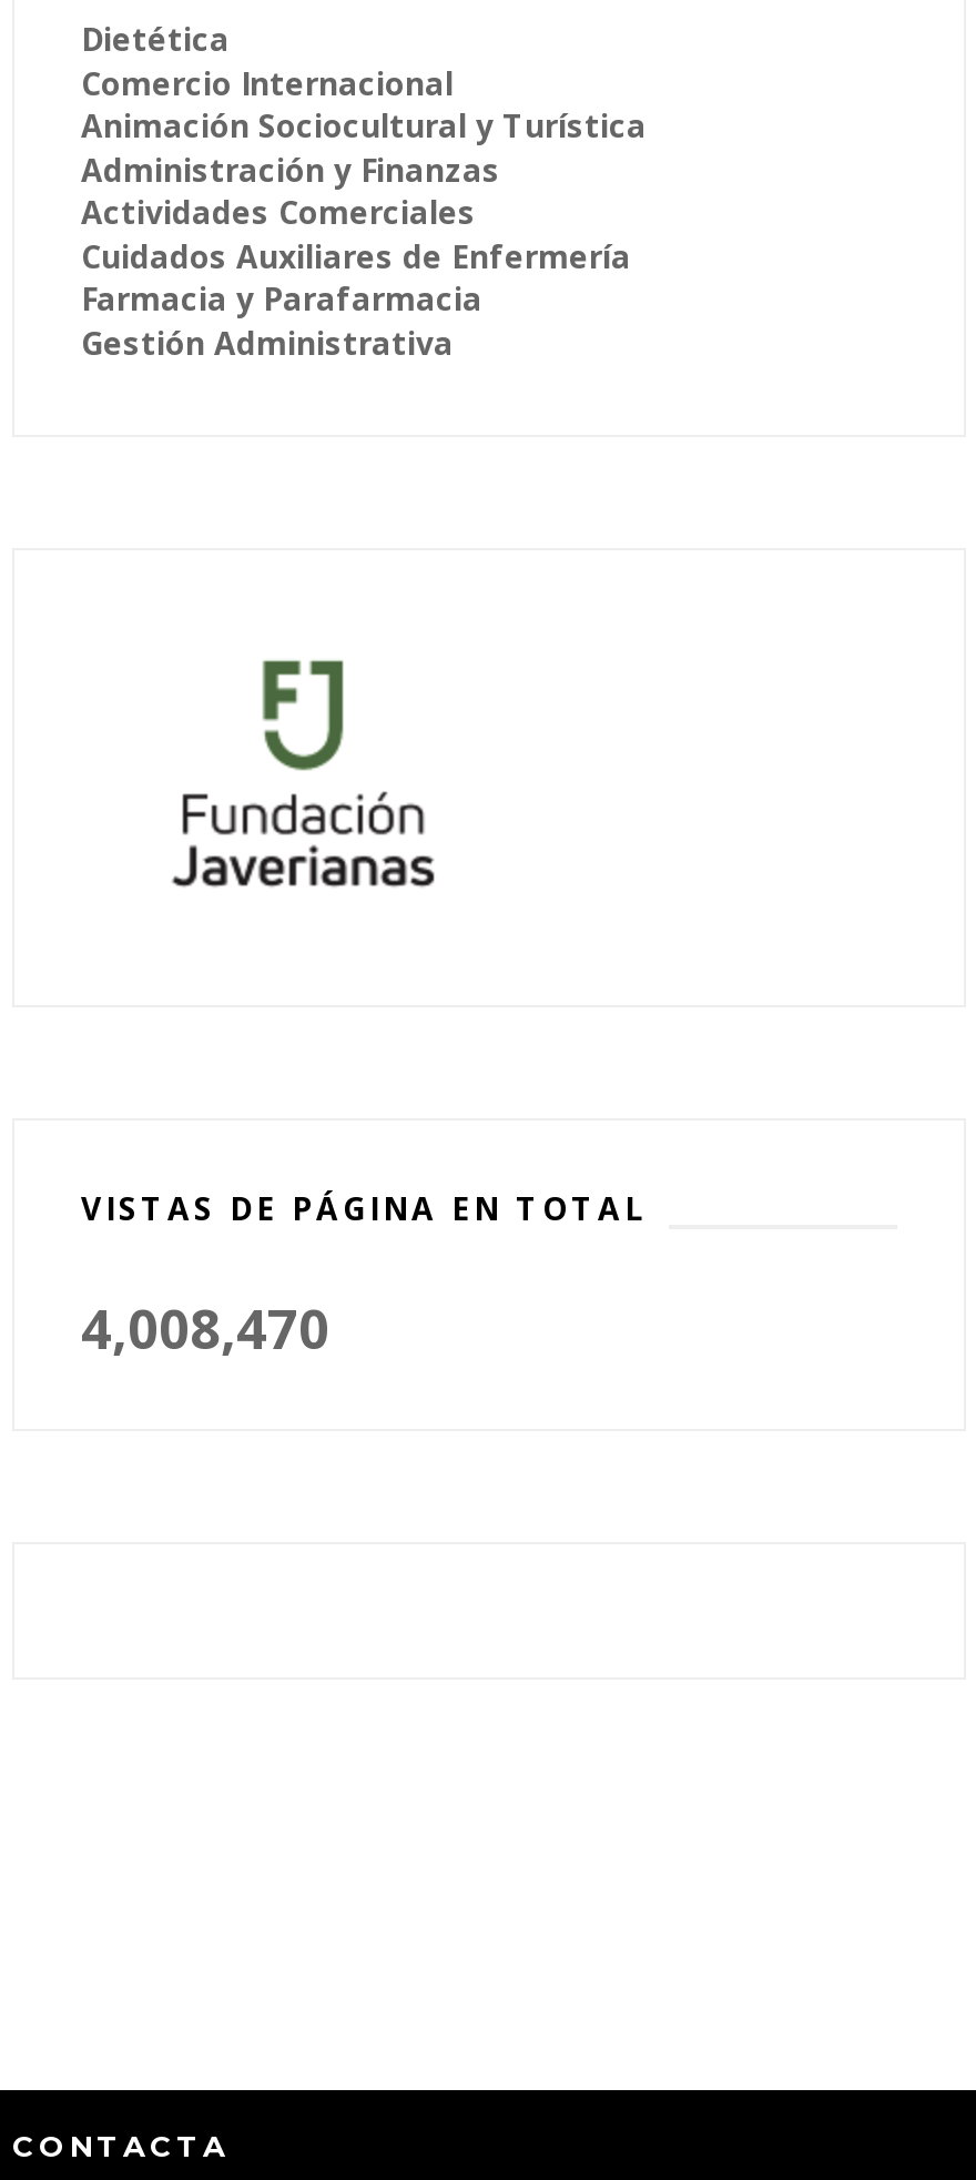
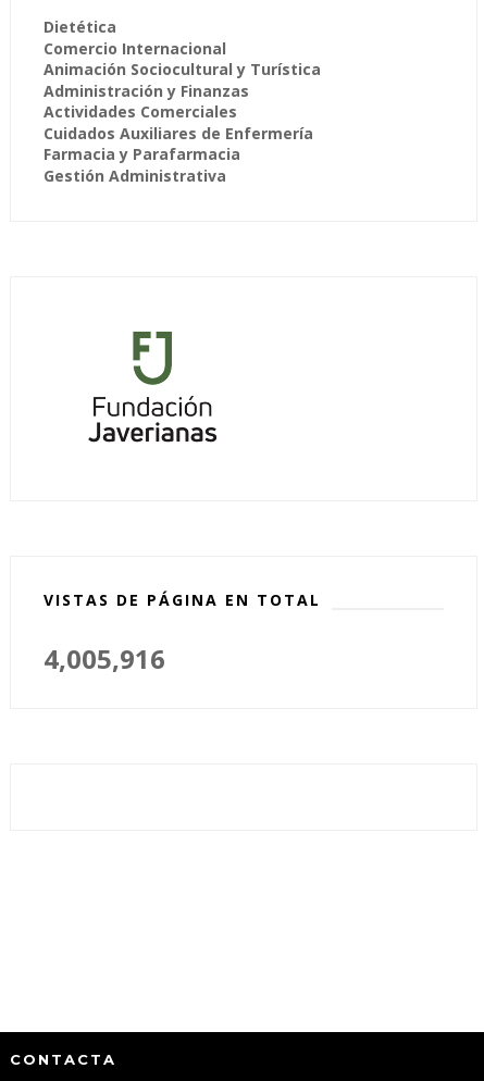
[81,1292,329,1365] 4,008,470 -> [44,641,165,677] 4,005,916

